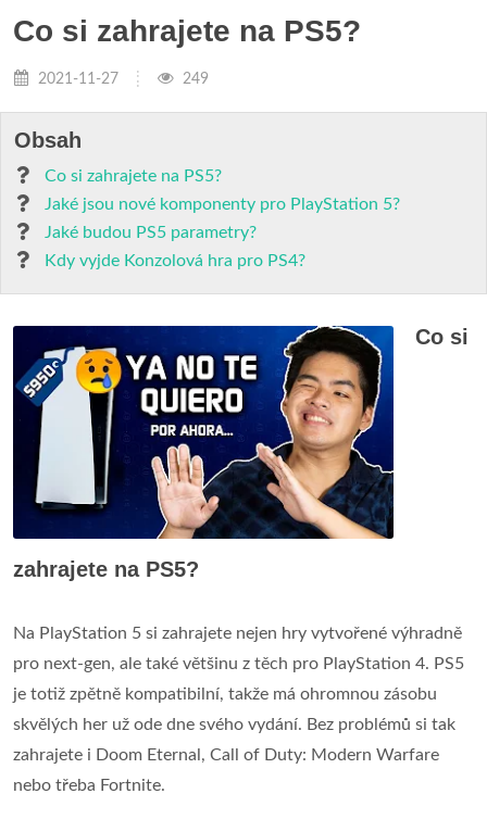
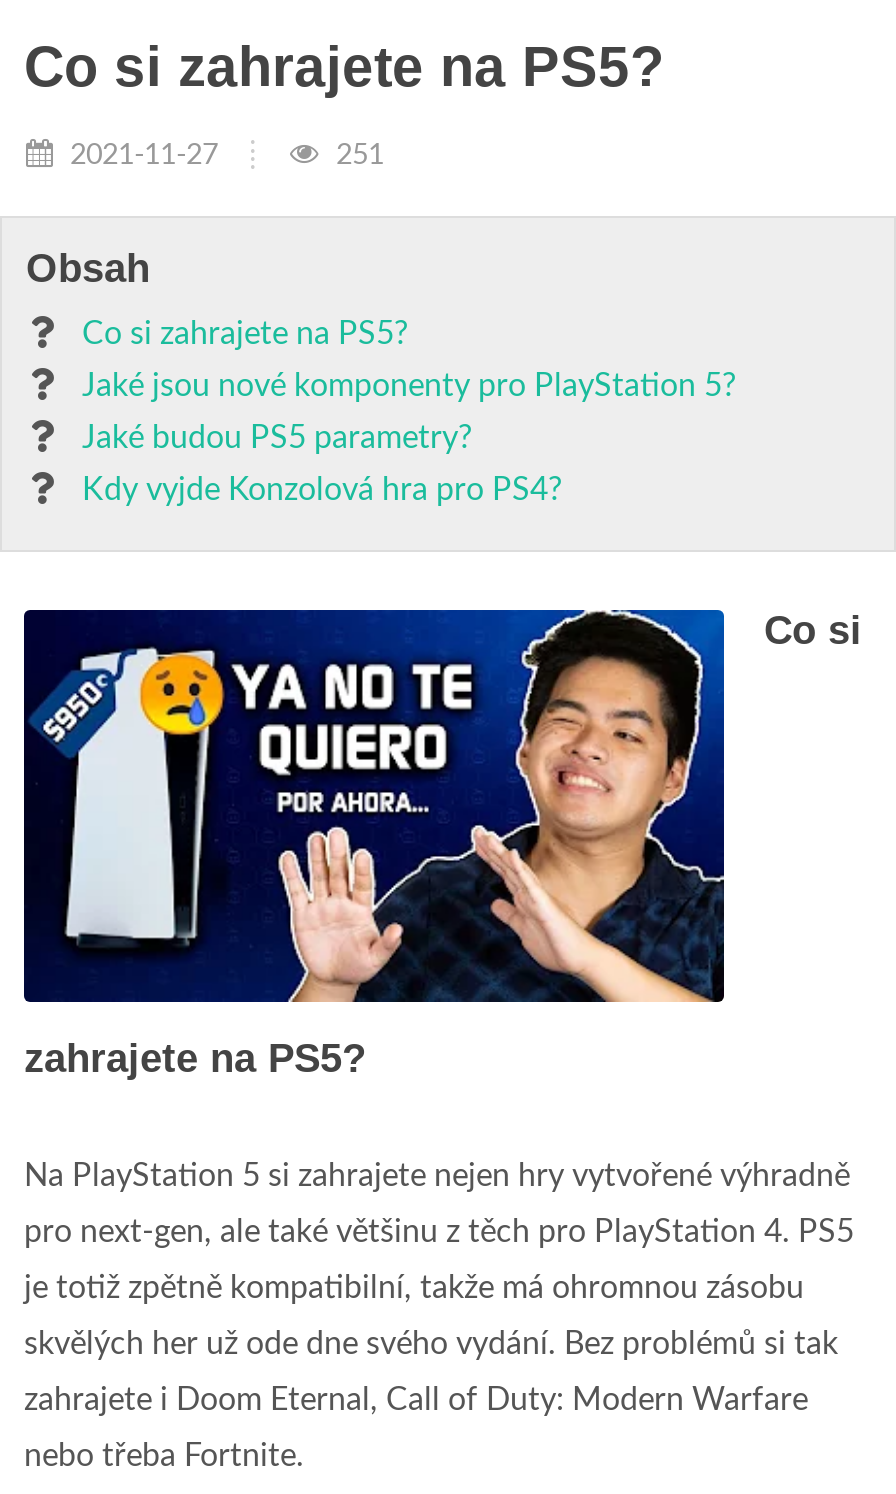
[178,71,209,87] 249 -> [328,140,384,170] 251

